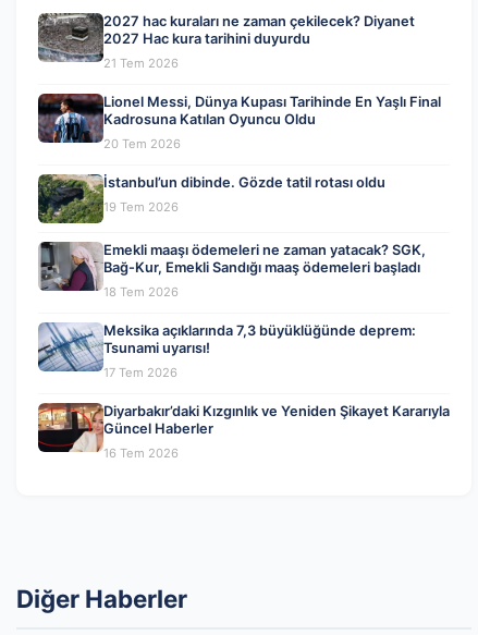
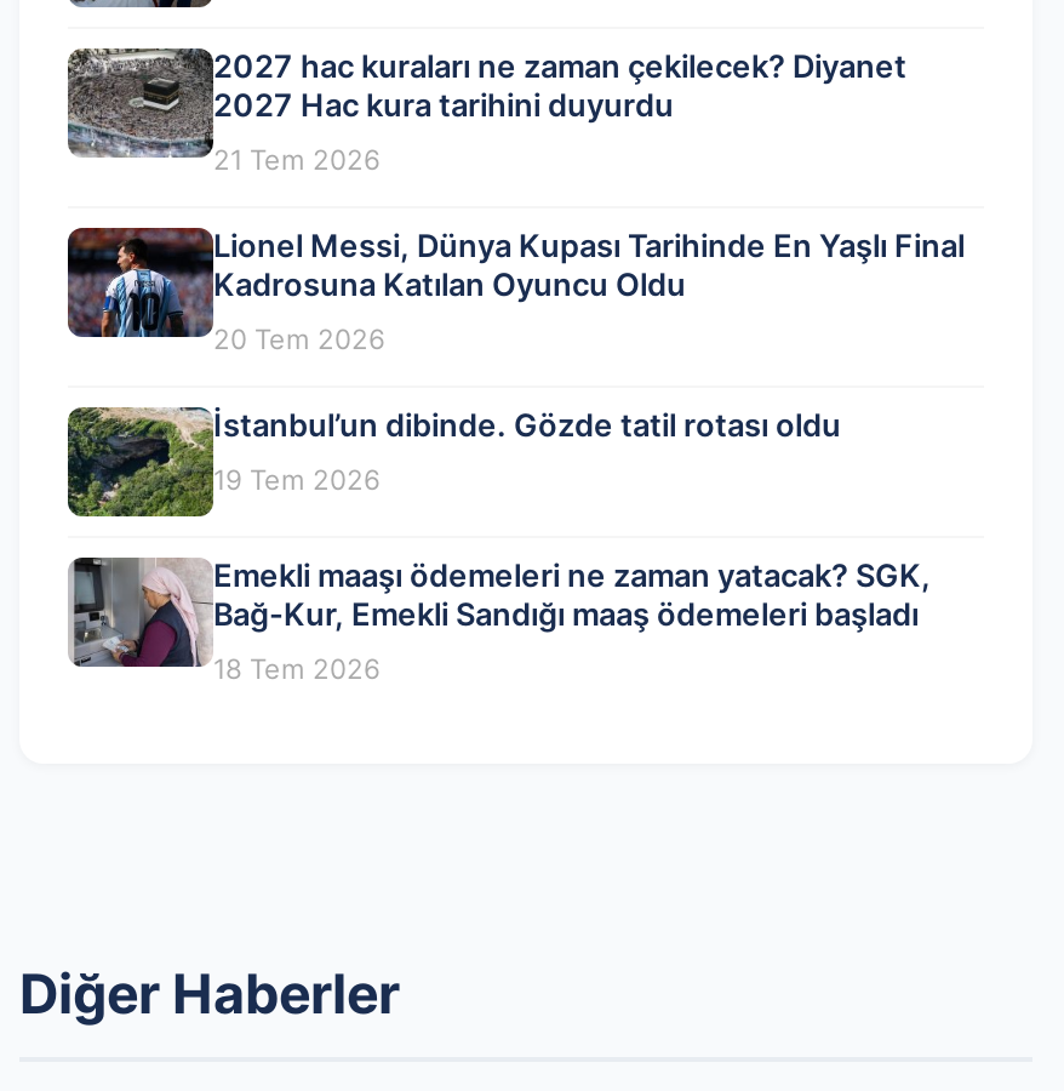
[37,321,450,461] [image] | Meksika açıklarında 7,3 büyüklüğünde deprem: | Tsunami uyarısı! | 17 Tem 2026 | Diyarbakır’daki Kızgınlık ve Yeniden Şikayet Kararıyla | Güncel Haberler | 16 Tem 2026 -> none
[37,402,88,453] [image] -> none

